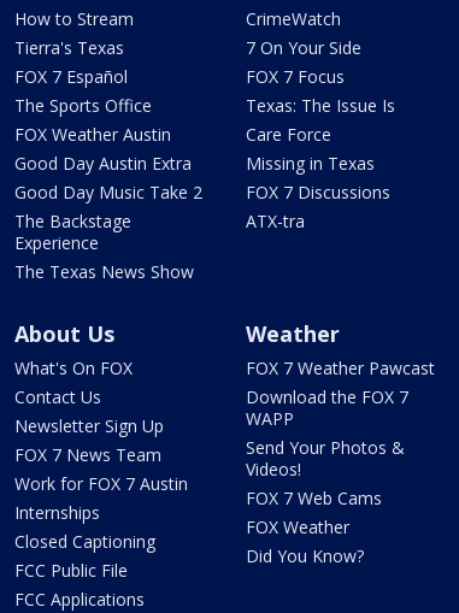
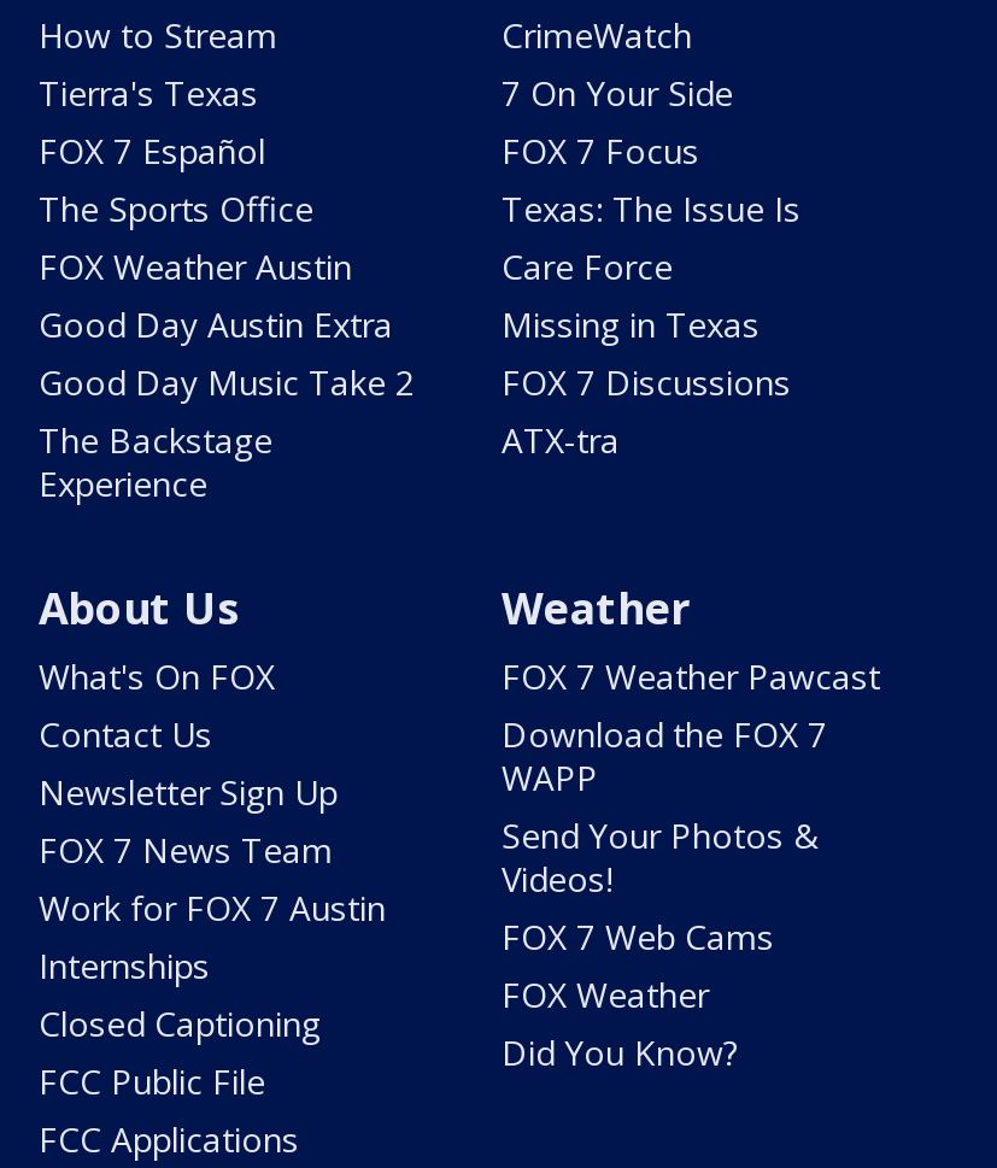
[14,260,194,283] The Texas News Show -> none

